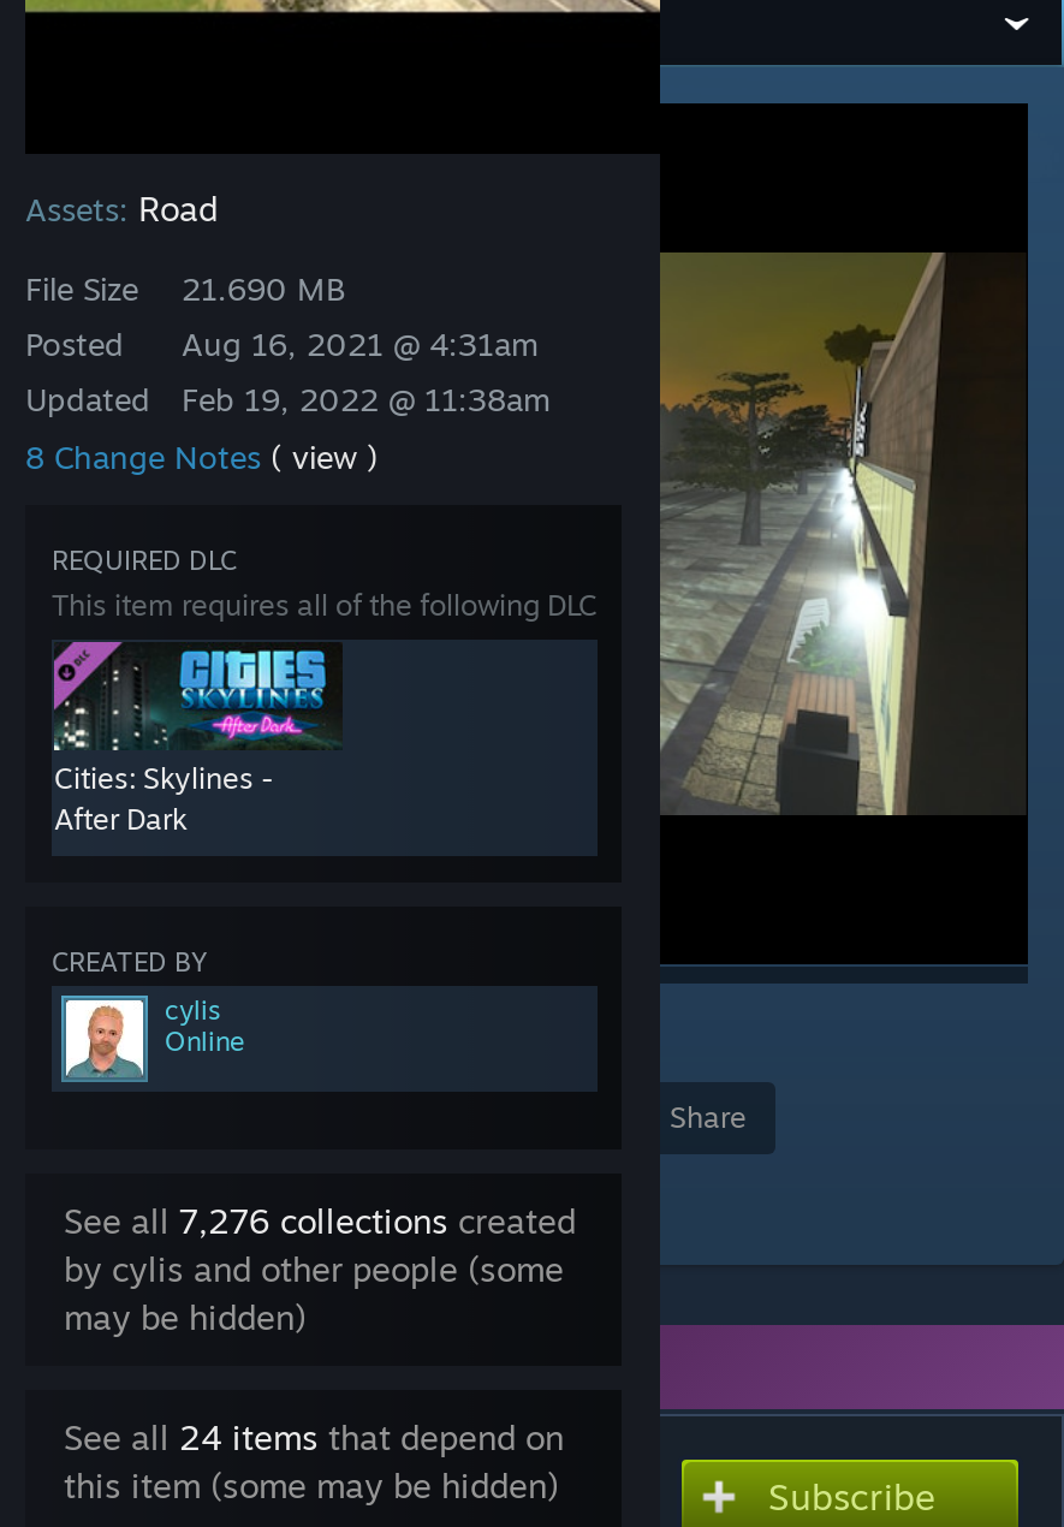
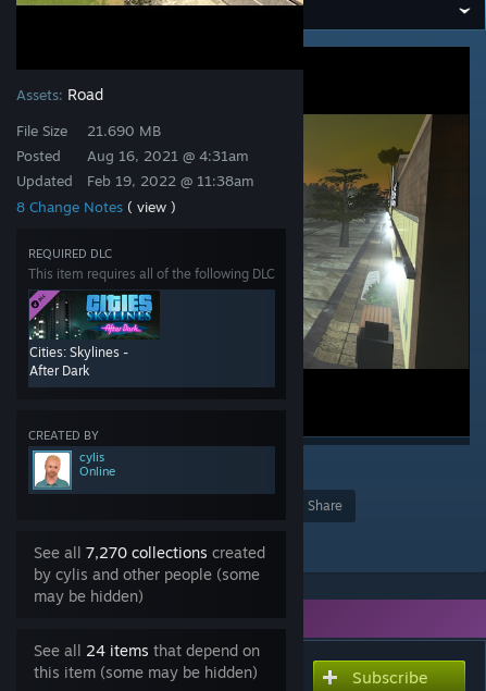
[64,1200,576,1241] See all 7,276 collections created -> [34,543,265,562] See all 7,270 collections created

